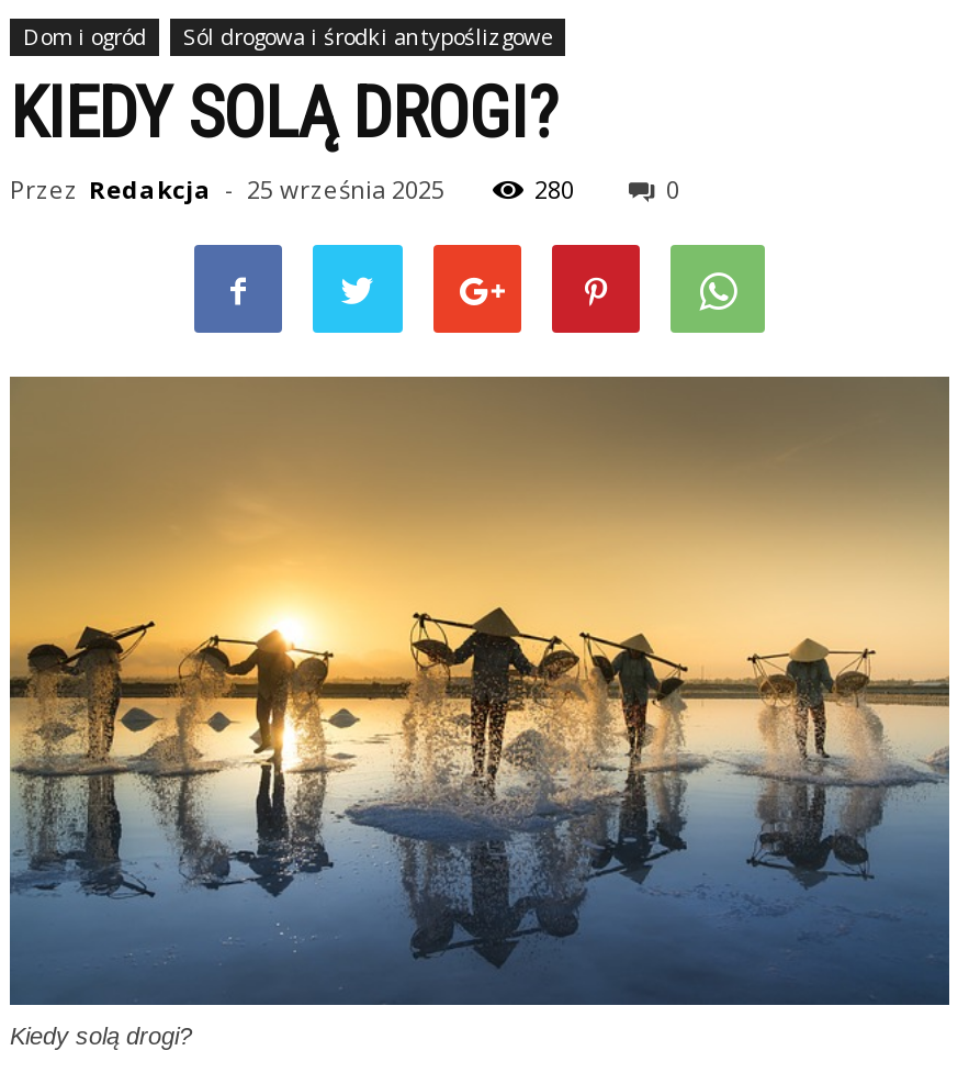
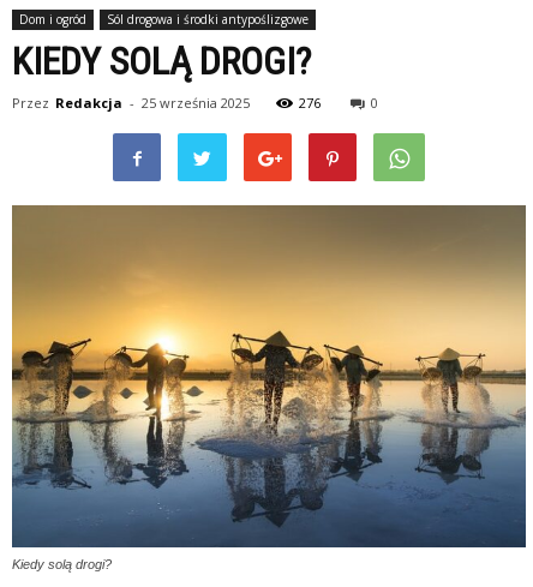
[534,172,574,205] 280 -> [299,94,321,112] 276

